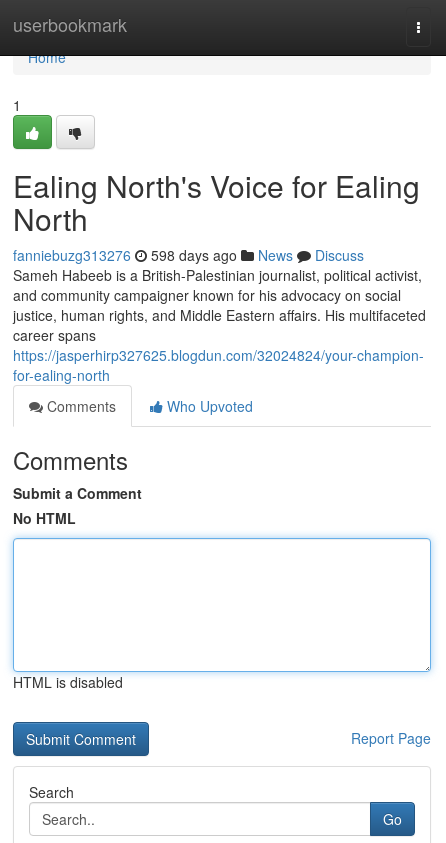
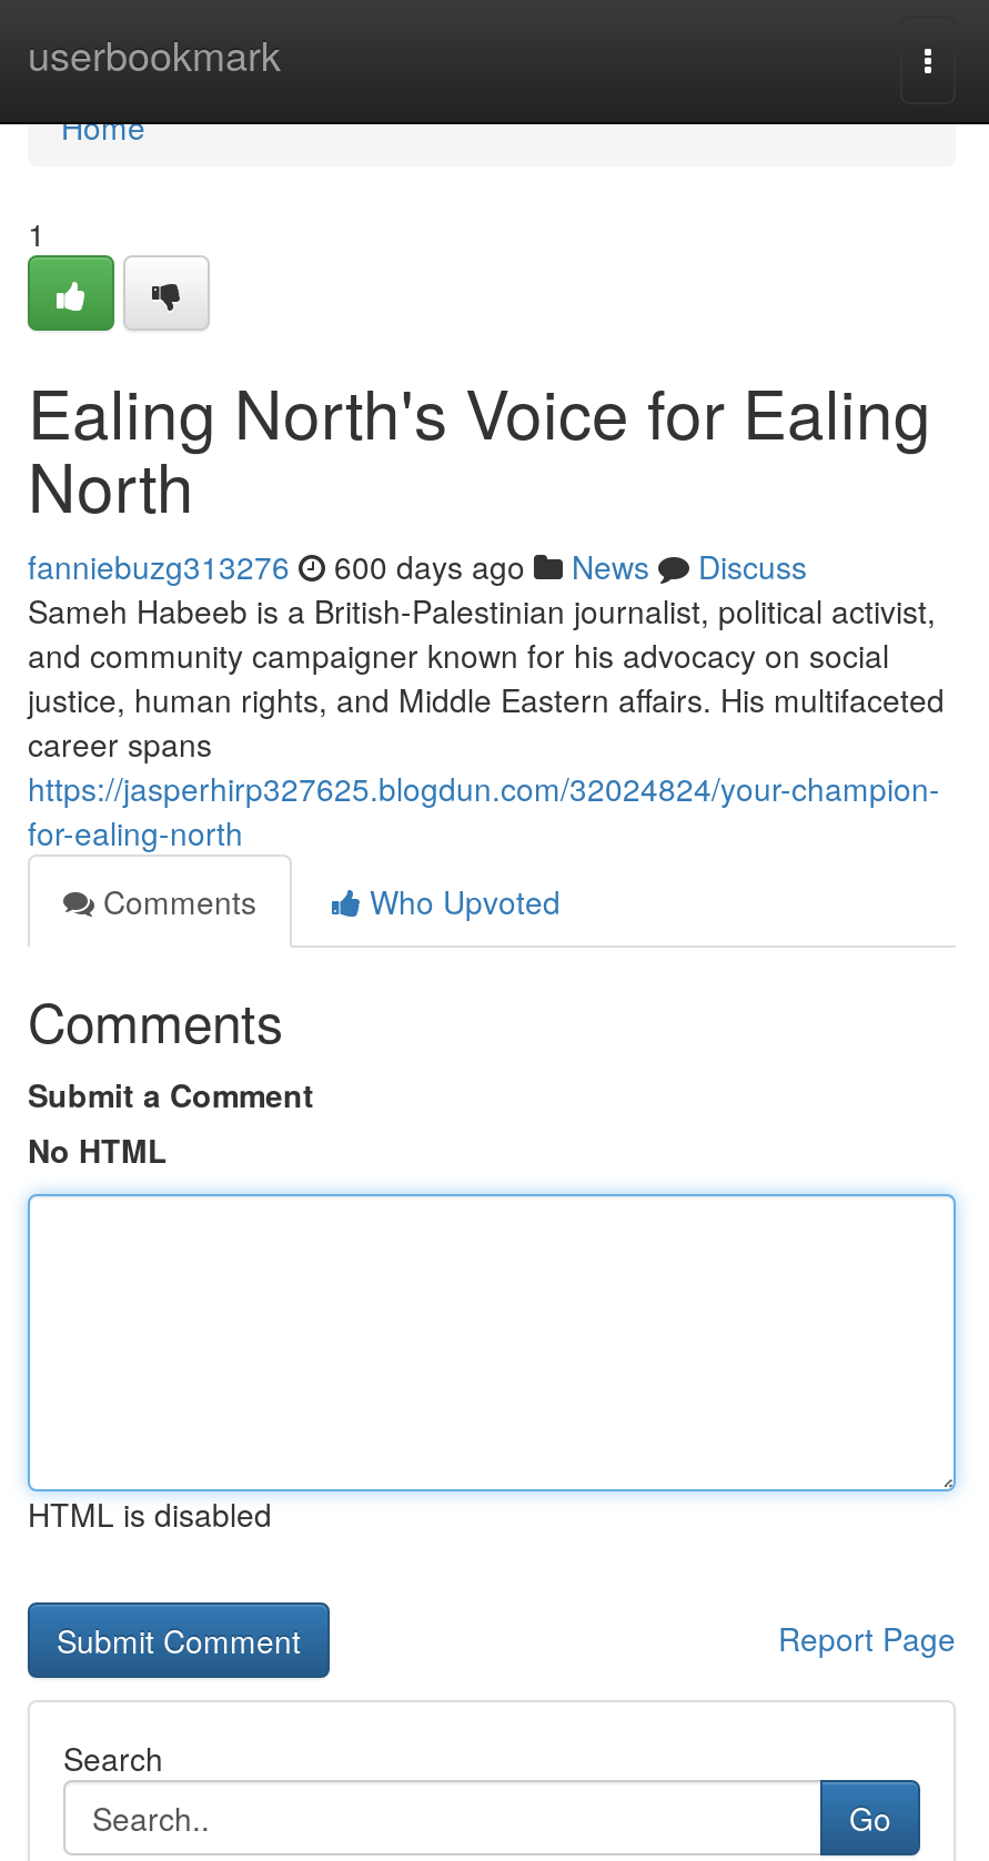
[13,245,364,265] fanniebuzg313276 598 days ago News Discuss -> [28,544,807,588] fanniebuzg313276 600 days ago News Discuss

